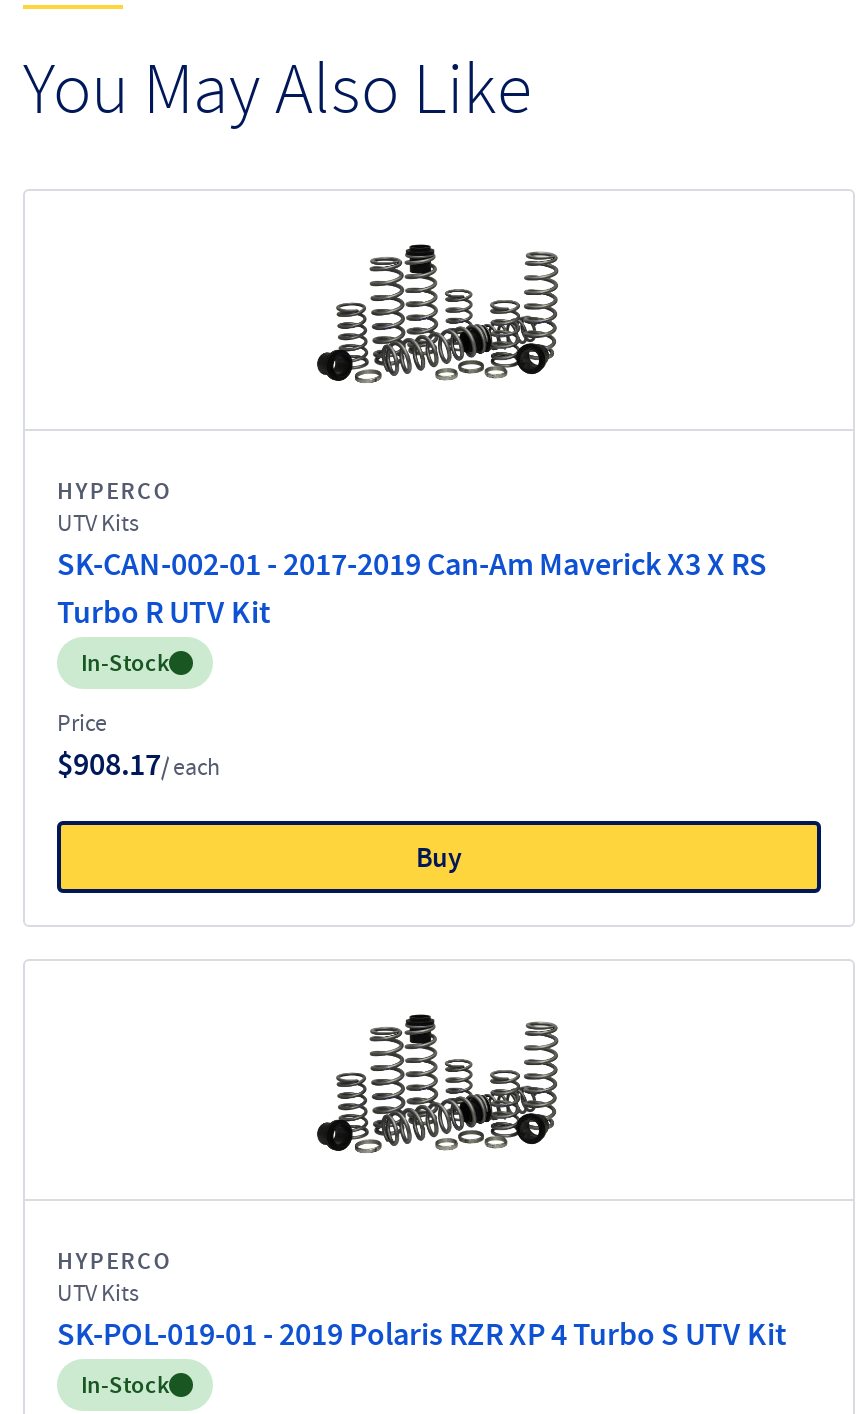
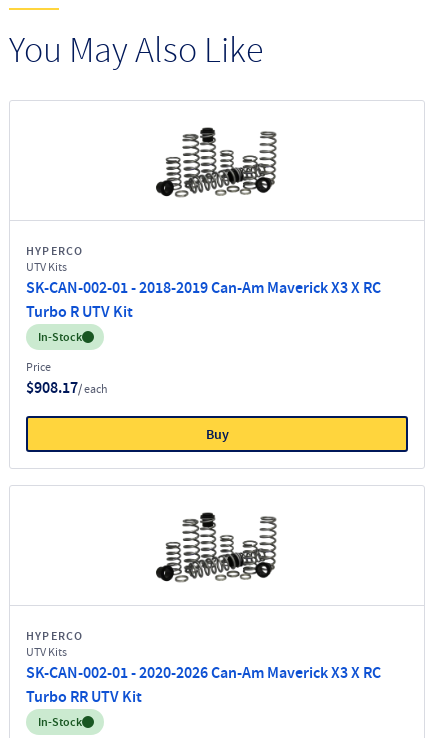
[57,543,767,585] SK-CAN-002-01 - 2017-2019 Can-Am Maverick X3 X RS -> [26,277,381,298] SK-CAN-002-01 - 2018-2019 Can-Am Maverick X3 X RC
[57,1313,787,1355] SK-POL-019-01 - 2019 Polaris RZR XP 4 Turbo S UTV Kit -> [26,662,381,707] SK-CAN-002-01 - 2020-2026 Can-Am Maverick X3 X RC | Turbo RR UTV Kit

